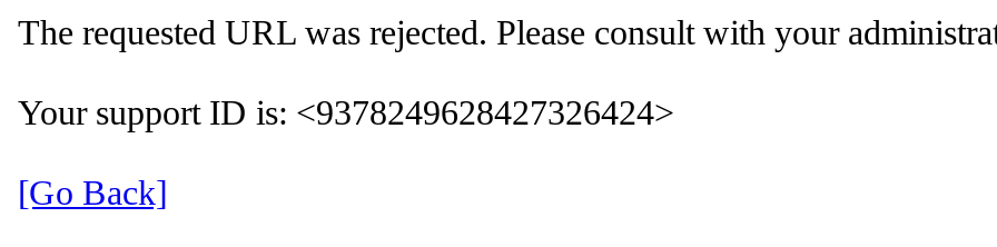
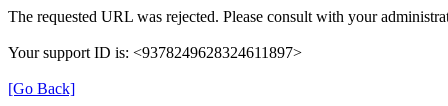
[18,93,674,131] Your support ID is: <9378249628427326424> -> [8,44,302,61] Your support ID is: <9378249628324611897>

